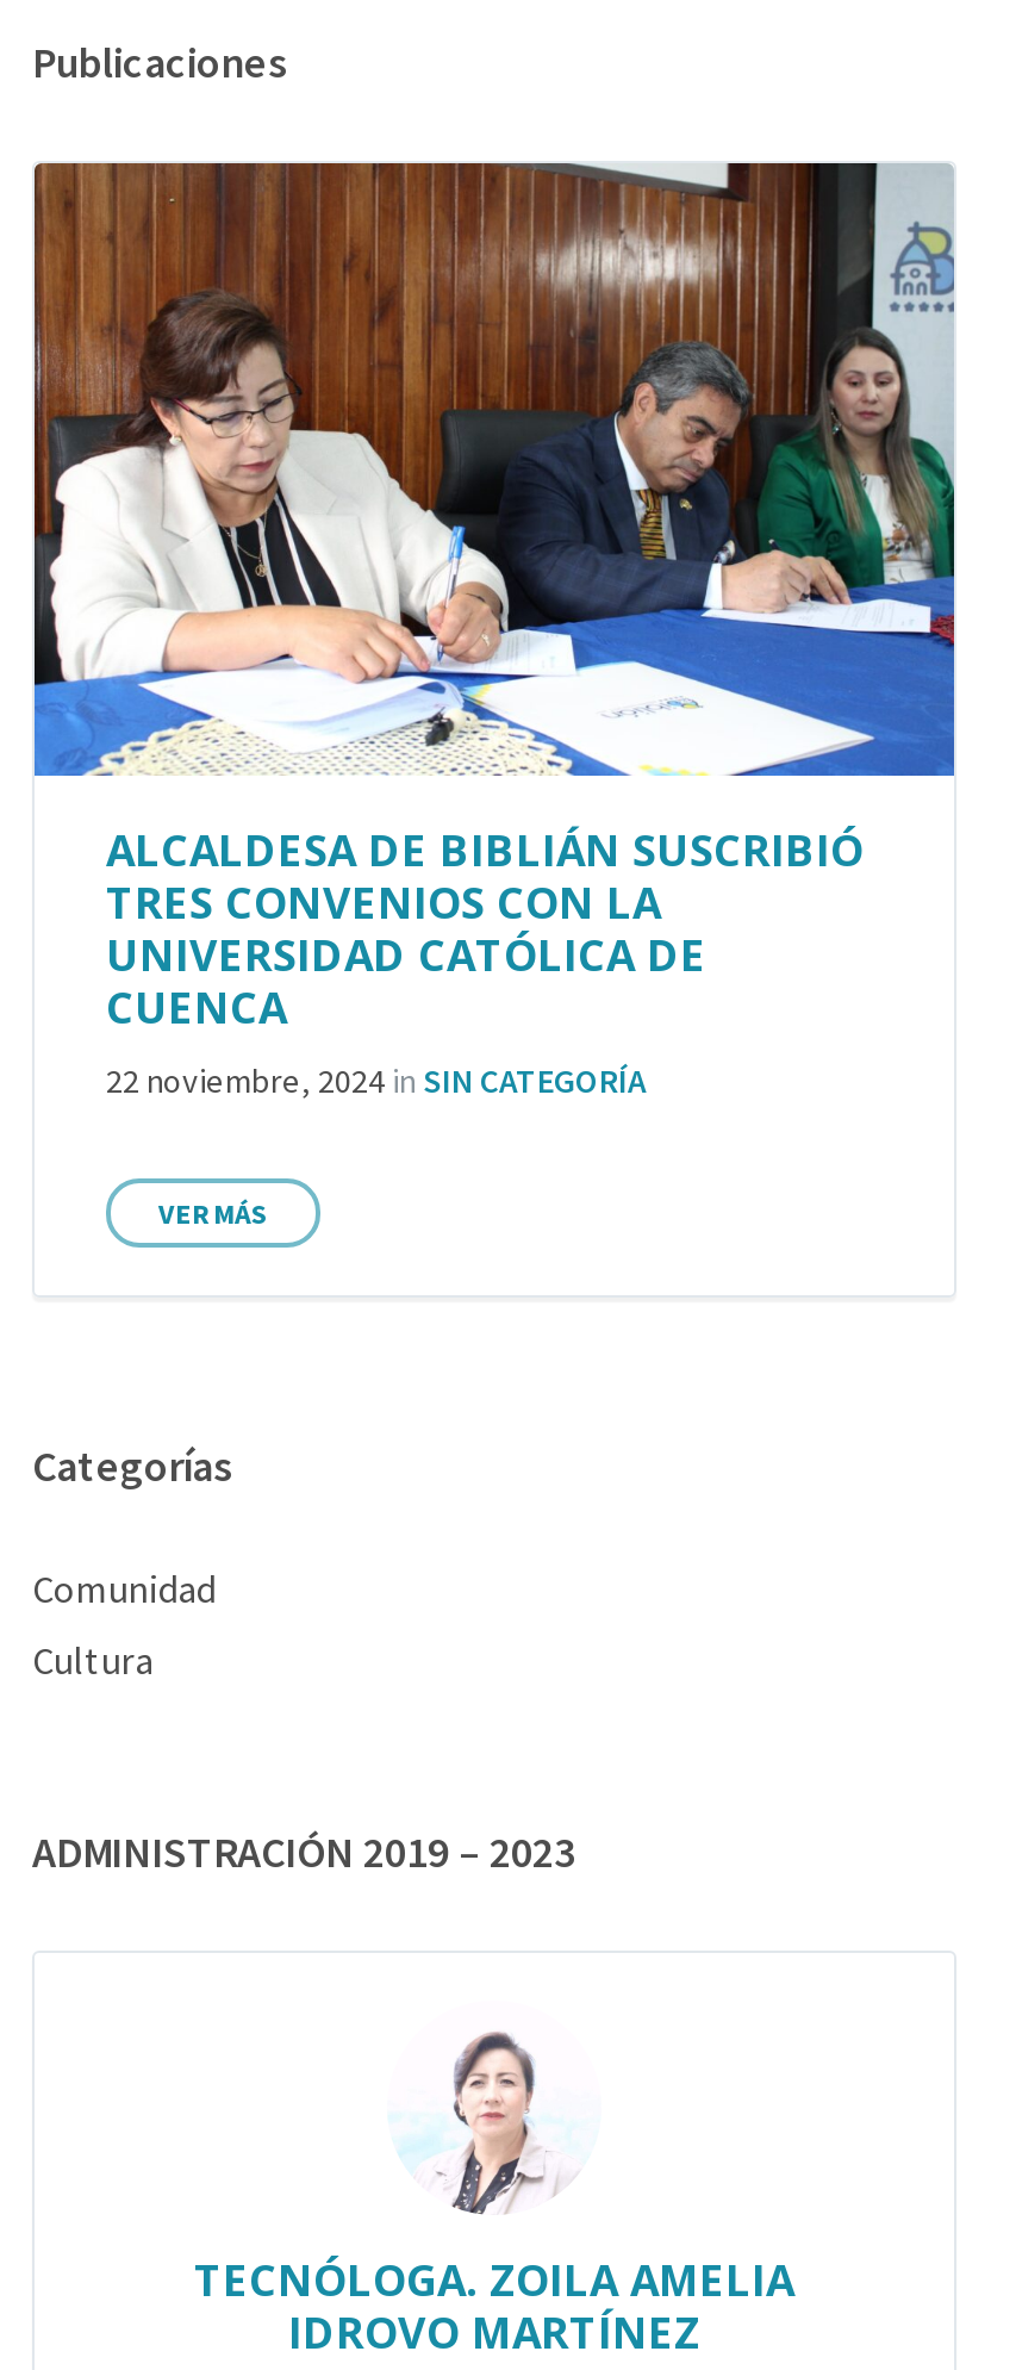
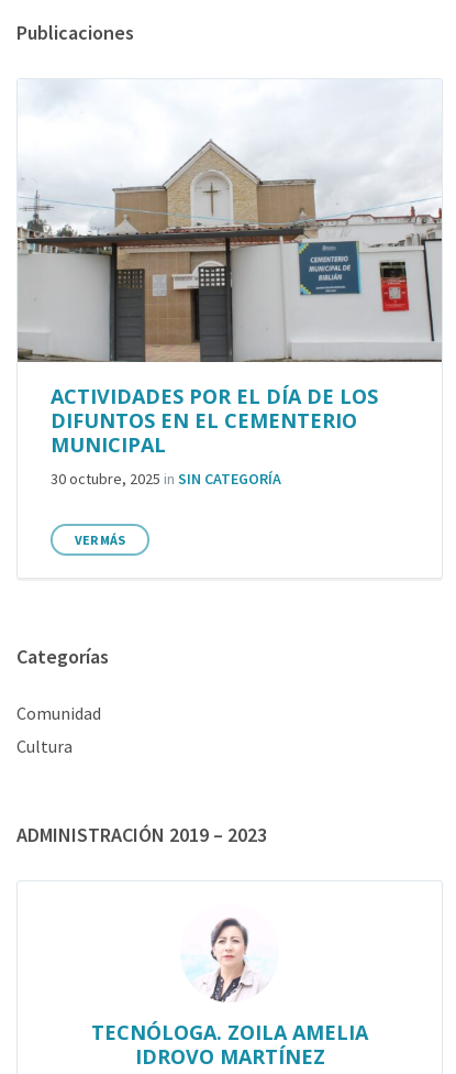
[32,161,956,1103] [image] | ALCALDESA DE BIBLIÁN SUSCRIBIÓ | TRES CONVENIOS CON LA | UNIVERSIDAD CATÓLICA DE | CUENCA | 22 noviembre, 2024 in SIN CATEGORÍA -> [16,79,443,489] [image] | ACTIVIDADES POR EL DÍA DE LOS | DIFUNTOS EN EL CEMENTERIO | MUNICIPAL | 30 octubre, 2025 in SIN CATEGORÍA

